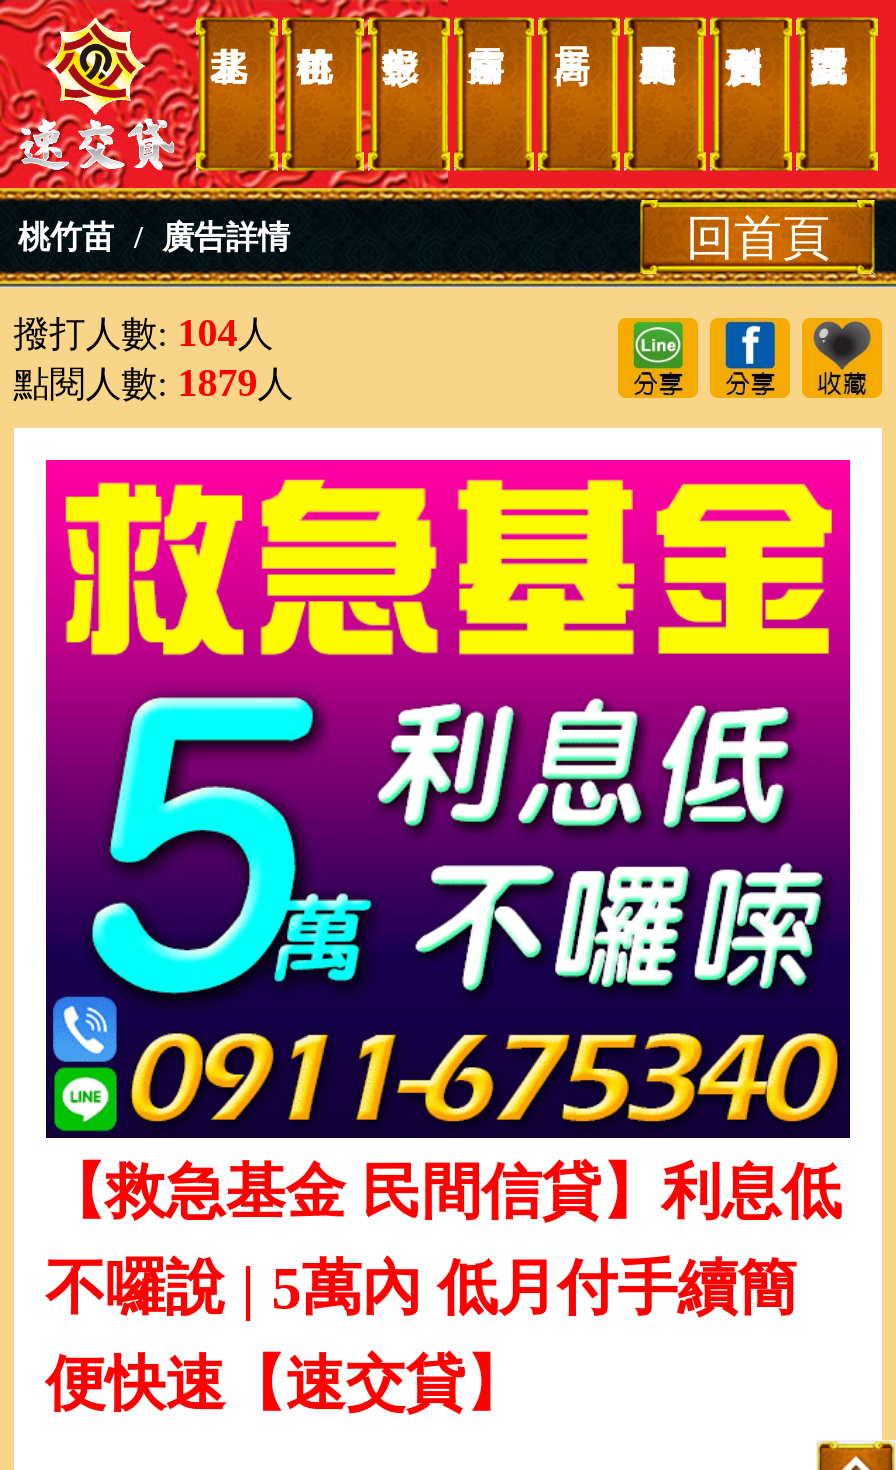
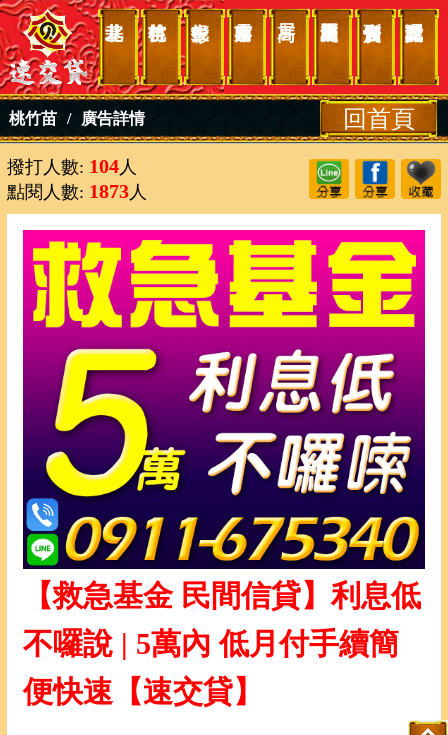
[13,360,293,404] 點閱人數: 1879人 -> [7,180,147,202] 點閱人數: 1873人
[90,696,824,996] [image] -> [45,348,412,498] [image]

